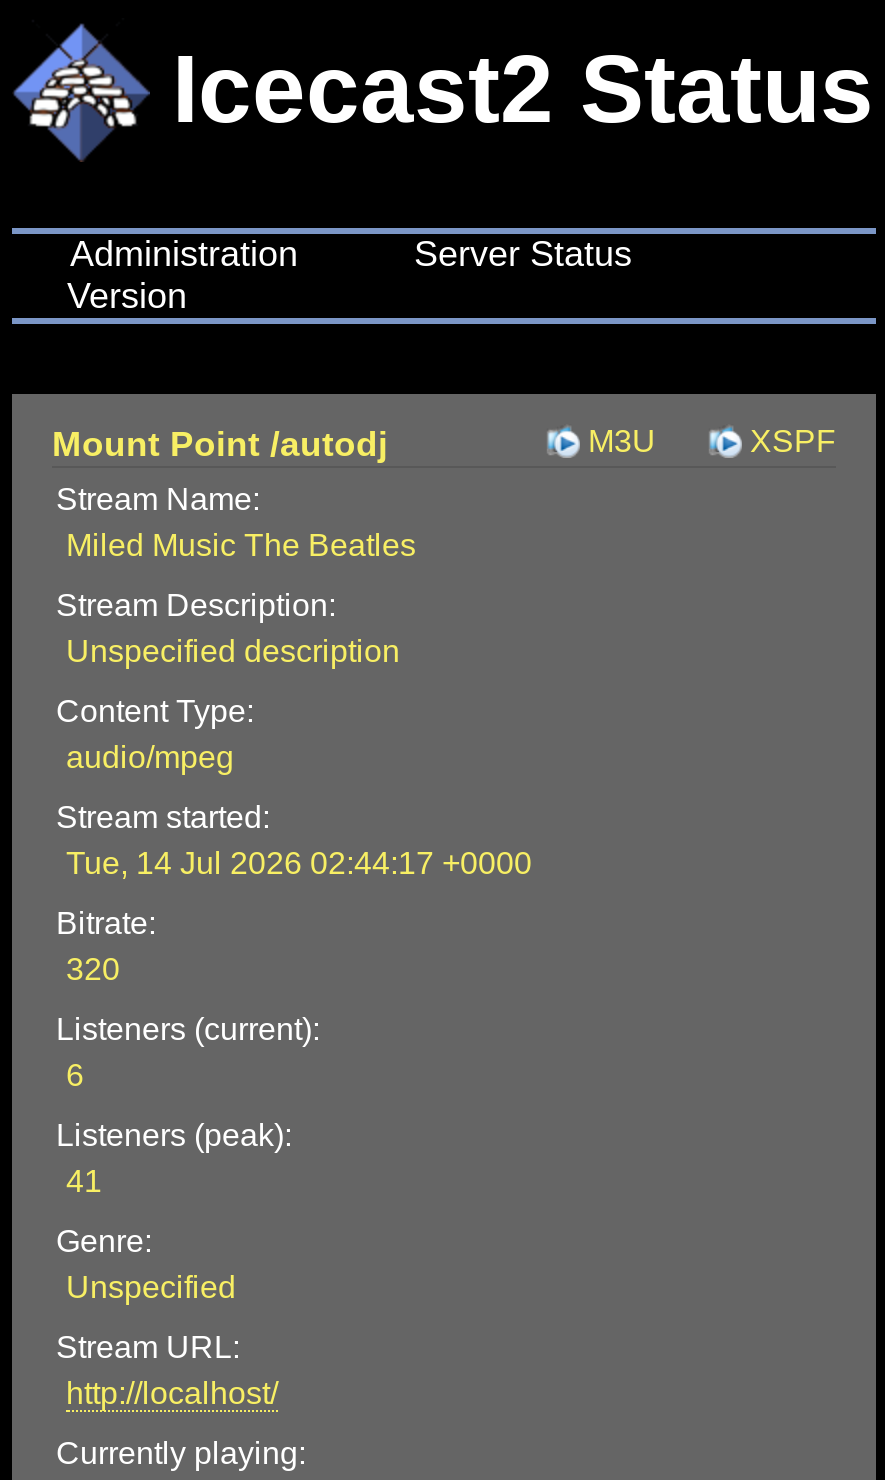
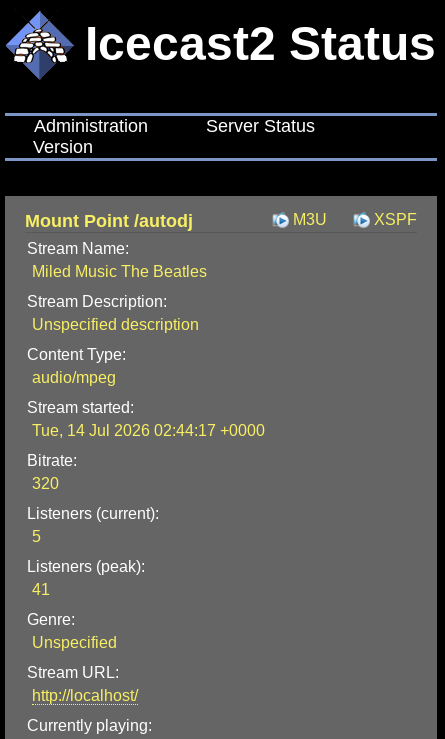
[66,1058,84,1092] 6 -> [32,528,41,545] 5

